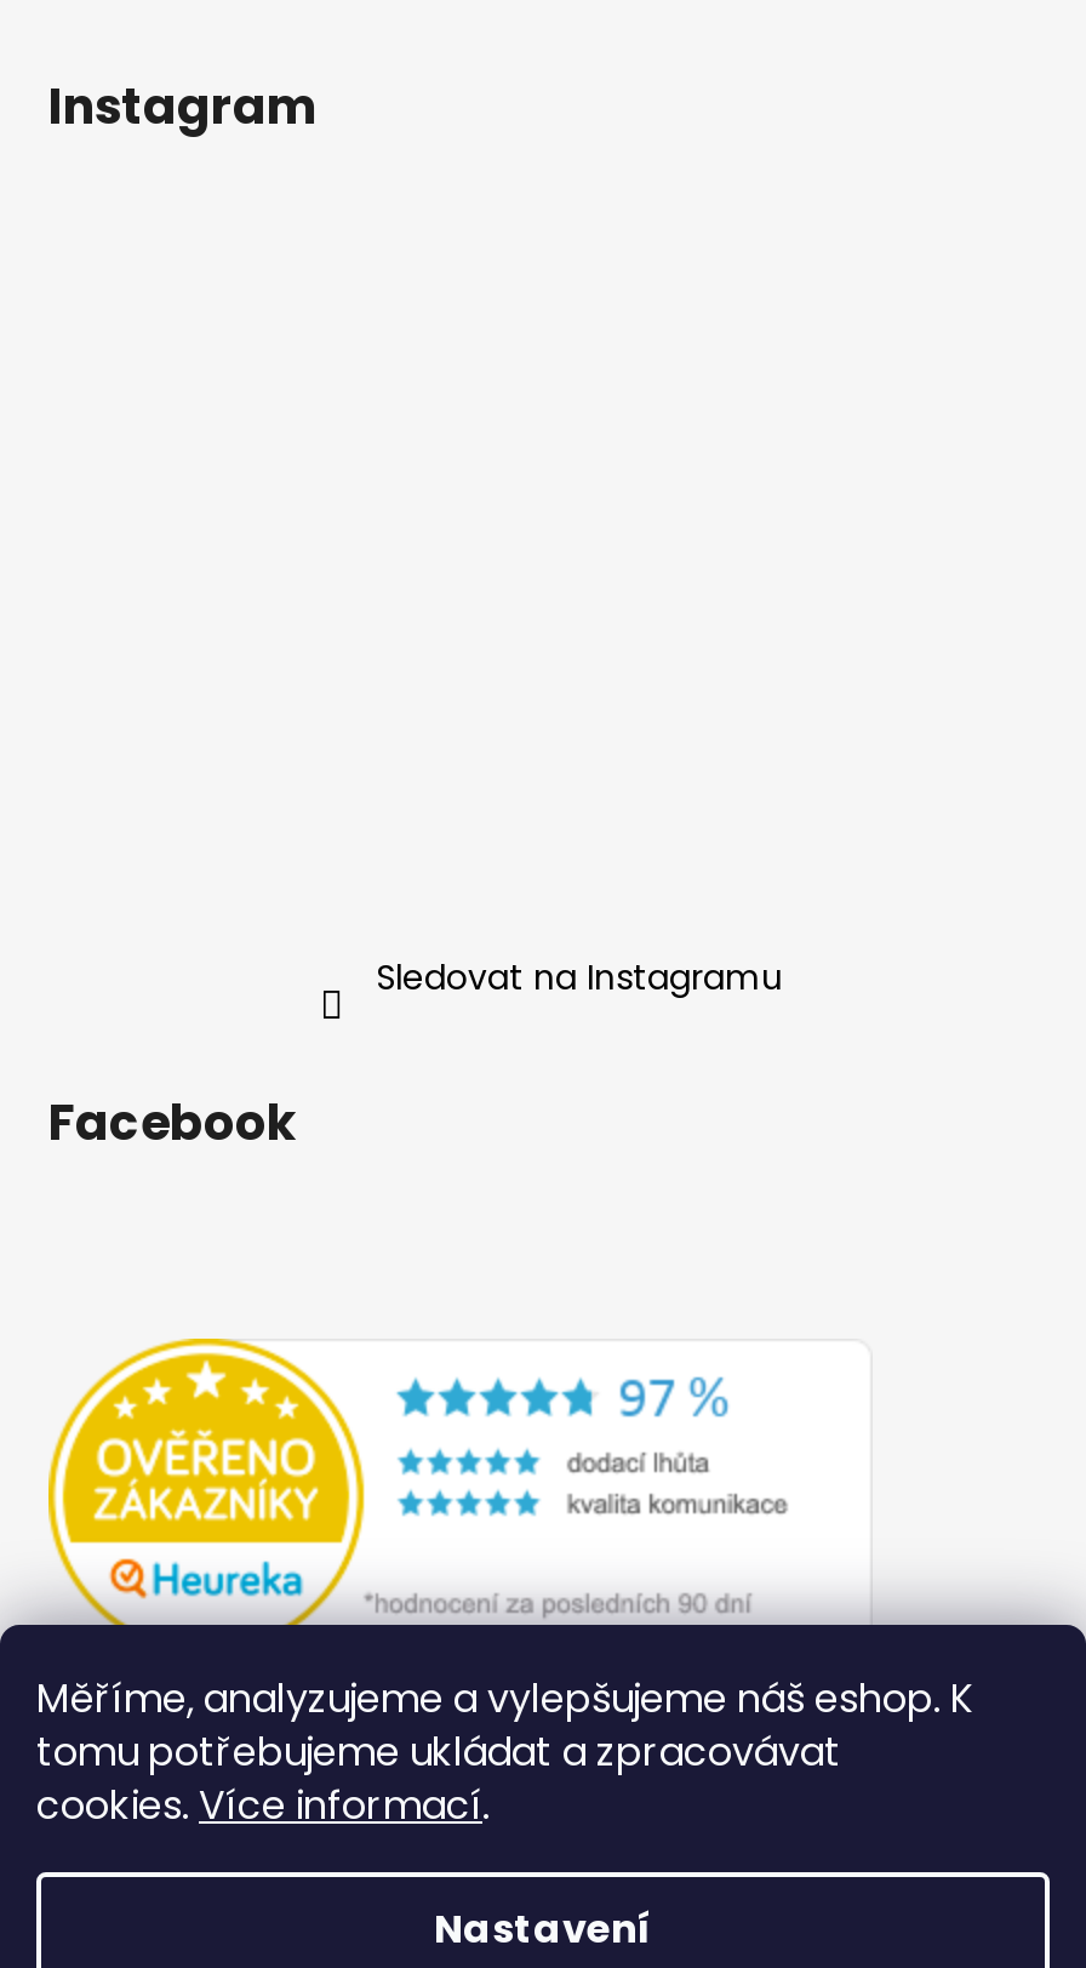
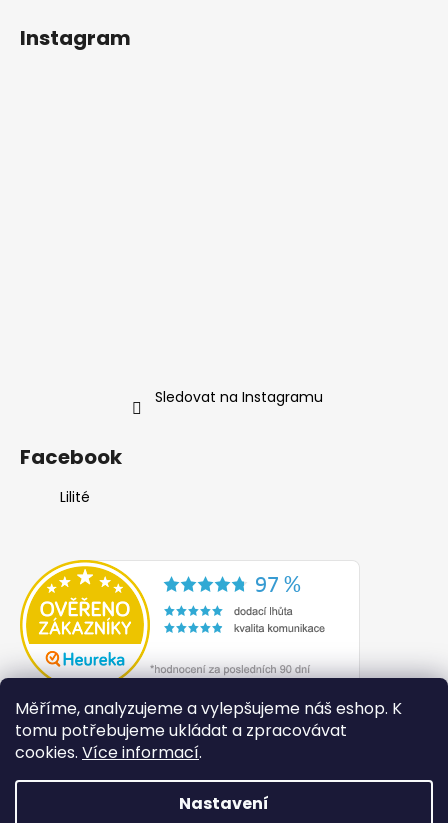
none -> [60,487,90,507] Lilité

